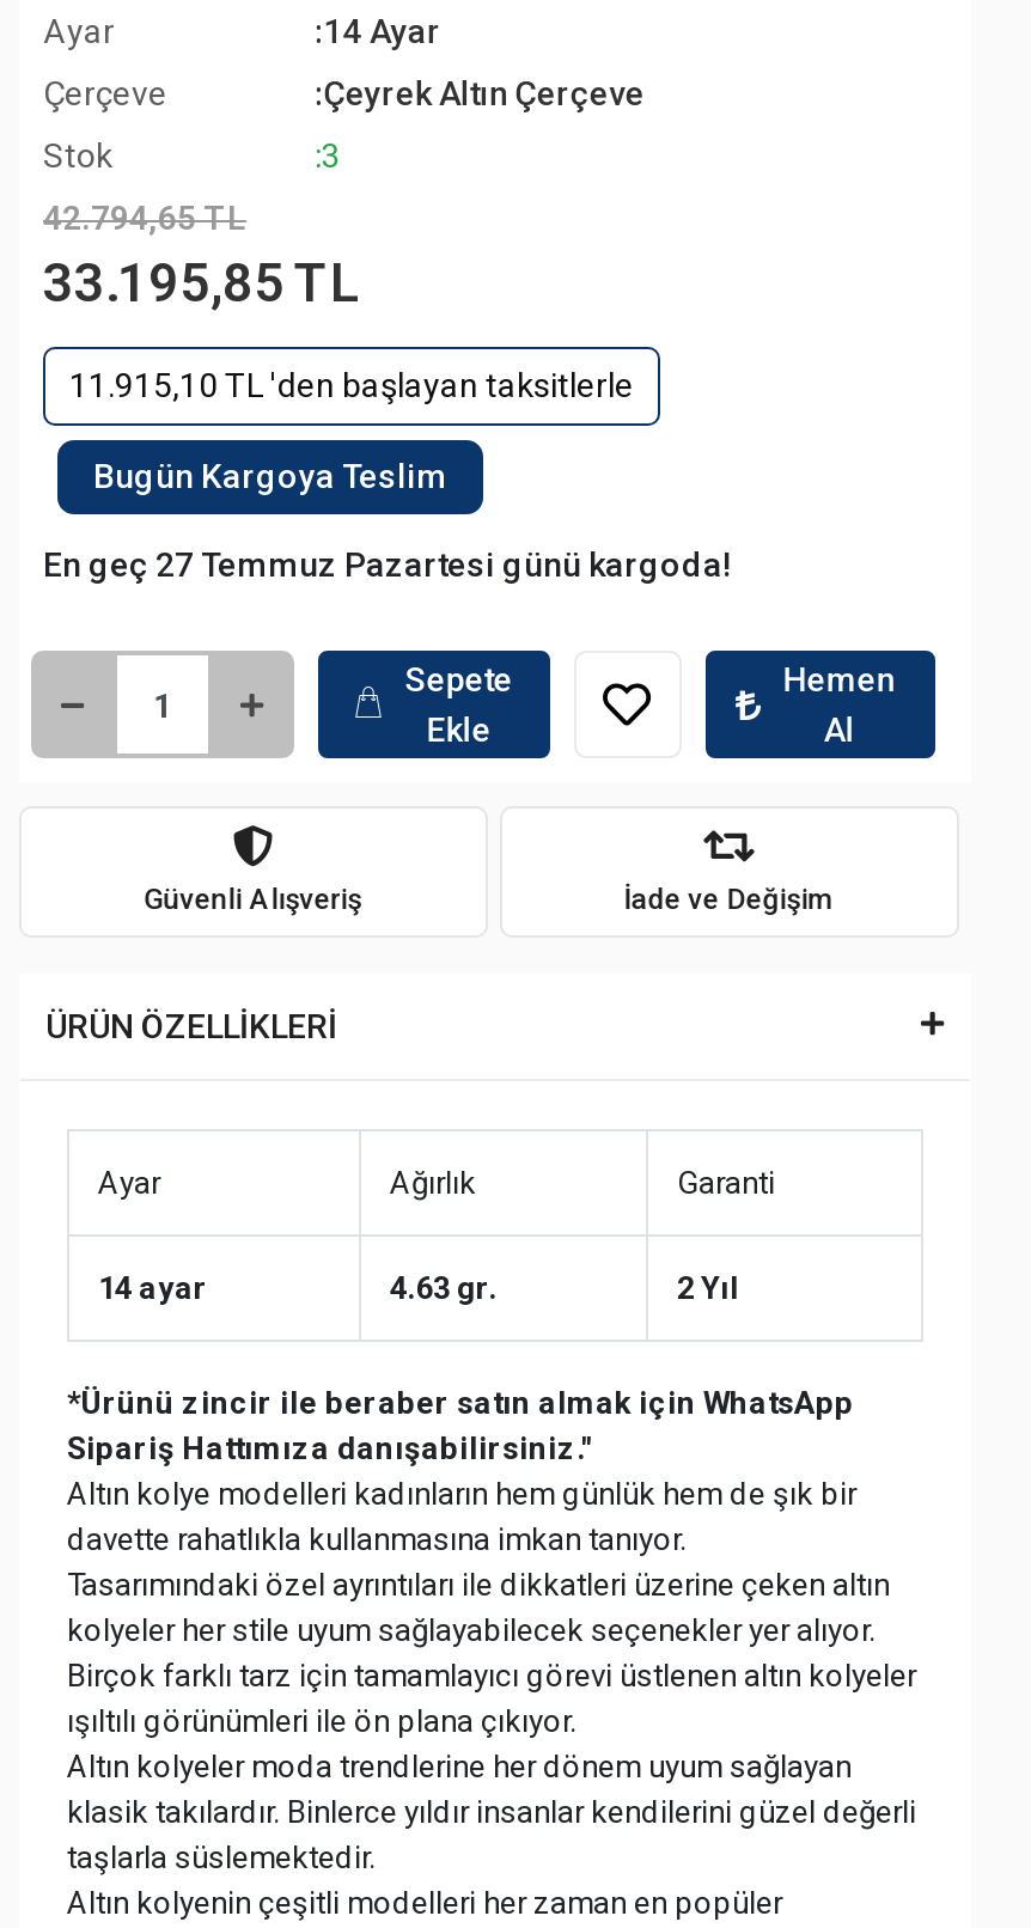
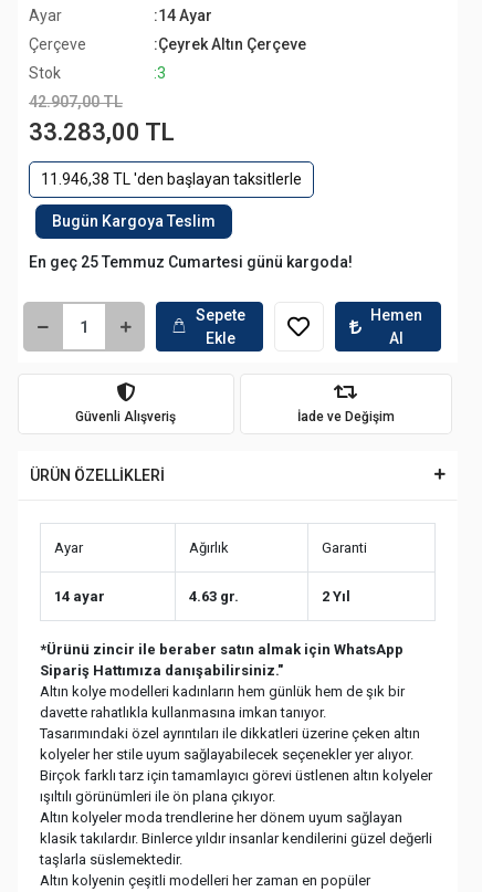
[43,199,246,237] 42.794,65 TL -> [29,93,123,111] 42.907,00 TL
[43,254,359,313] 33.195,85 TL -> [29,118,175,146] 33.283,00 TL
[69,366,634,404] 11.915,10 TL 'den başlayan taksitlerle -> [41,170,302,188] 11.946,38 TL 'den başlayan taksitlerle
[43,545,732,584] En geç 27 Temmuz Pazartesi günü kargoda! -> [29,253,353,271] En geç 25 Temmuz Cumartesi günü kargoda!

